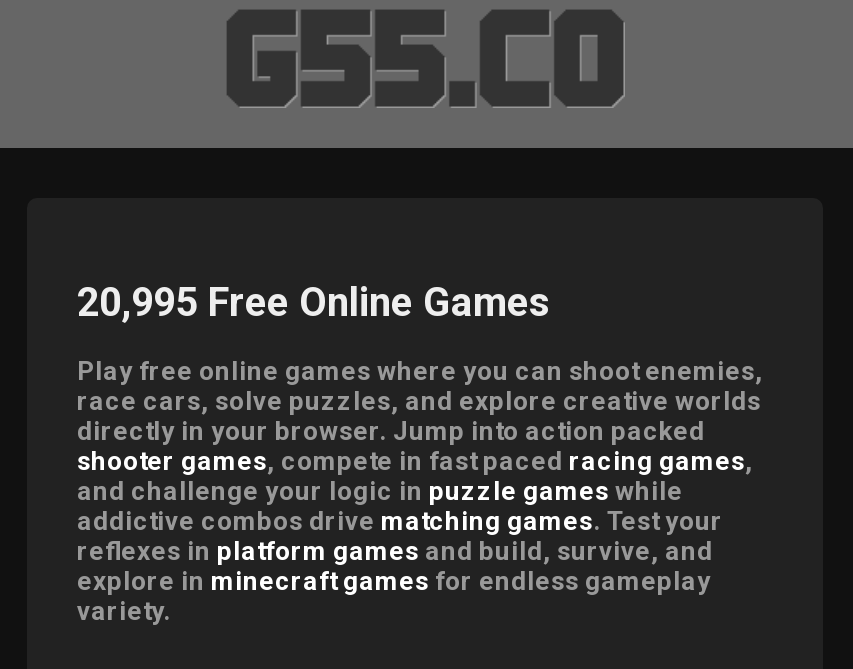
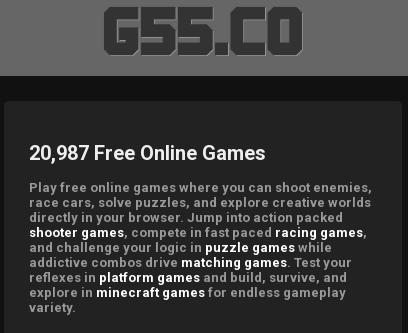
[77,278,551,326] 20,995 Free Online Games -> [29,141,266,165] 20,987 Free Online Games

